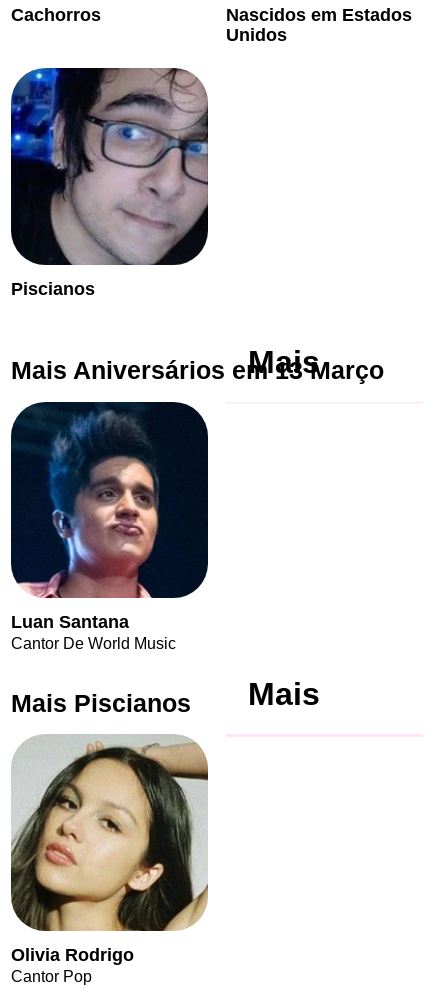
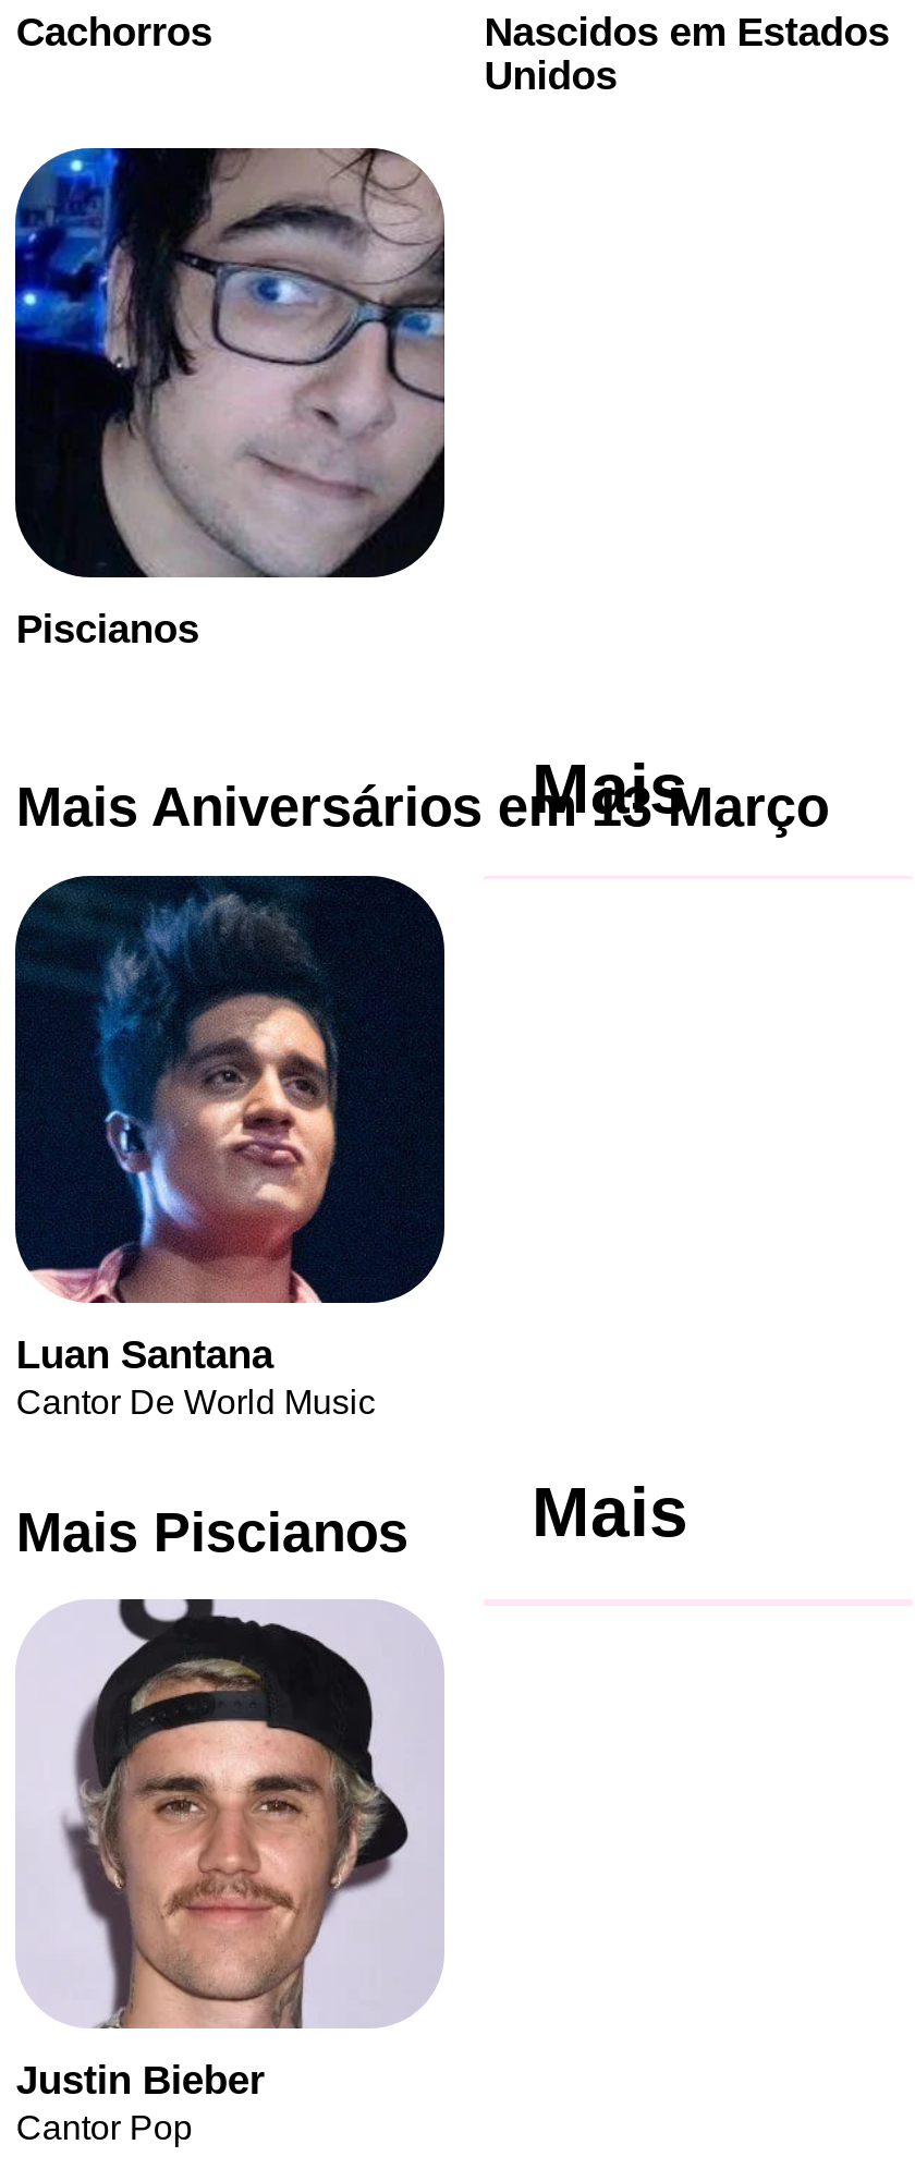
[10,734,209,964] [image] | Olivia Rodrigo -> [15,1597,444,2101] [image] | Justin Bieber

